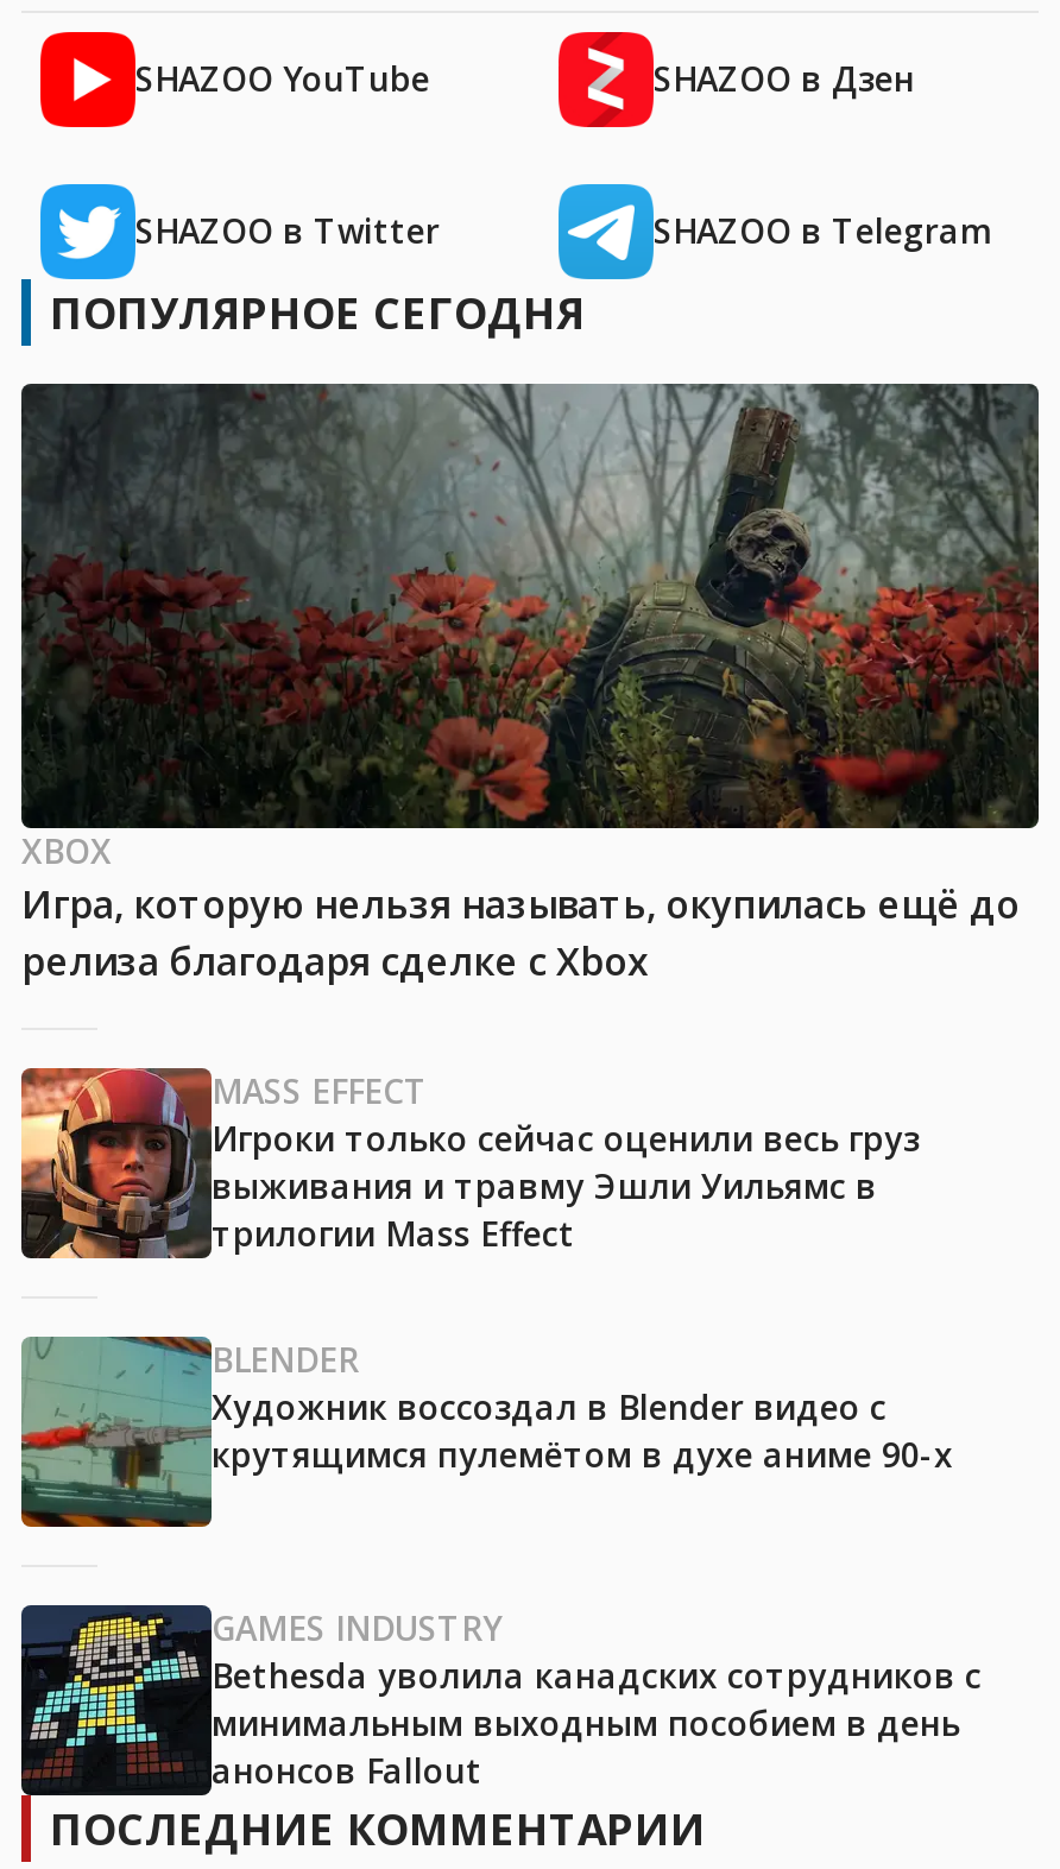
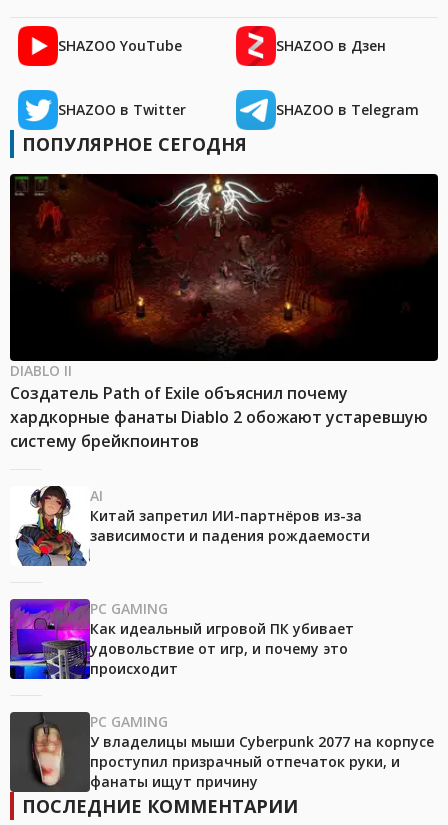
[21,381,1039,989] [image] | XBOX | Игра, которую нельзя называть, окупилась ещё до | релиза благодаря сделке с Xbox -> [10,173,438,452] [image] | DIABLO II | Создатель Path of Exile объяснил почему | хардкорные фанаты Diablo 2 обожают устаревшую | систему брейкпоинтов
[19,1066,920,1261] [image] | MASS EFFECT | Игроки только сейчас оценили весь груз | выживания и травму Эшли Уильямс в | трилогии Mass Effect -> [10,485,370,567] [image] | AI | Китай запретил ИИ-партнёров из-за | зависимости и падения рождаемости
[19,1334,953,1529] [image] | BLENDER | Художник воссоздал в Blender видео с | крутящимся пулемётом в духе аниме 90-х -> [9,598,354,680] [image] | PC GAMING | Как идеальный игровой ПК убивает | удовольствие от игр, и почему это | происходит
[21,1606,982,1794] [image] | GAMES INDUSTRY | Bethesda уволила канадских сотрудников с | минимальным выходным пособием в день | анонсов Fallout -> [10,712,434,792] [image] | PC GAMING | У владелицы мыши Cyberpunk 2077 на корпусе | проступил призрачный отпечаток руки, и | фанаты ищут причину

